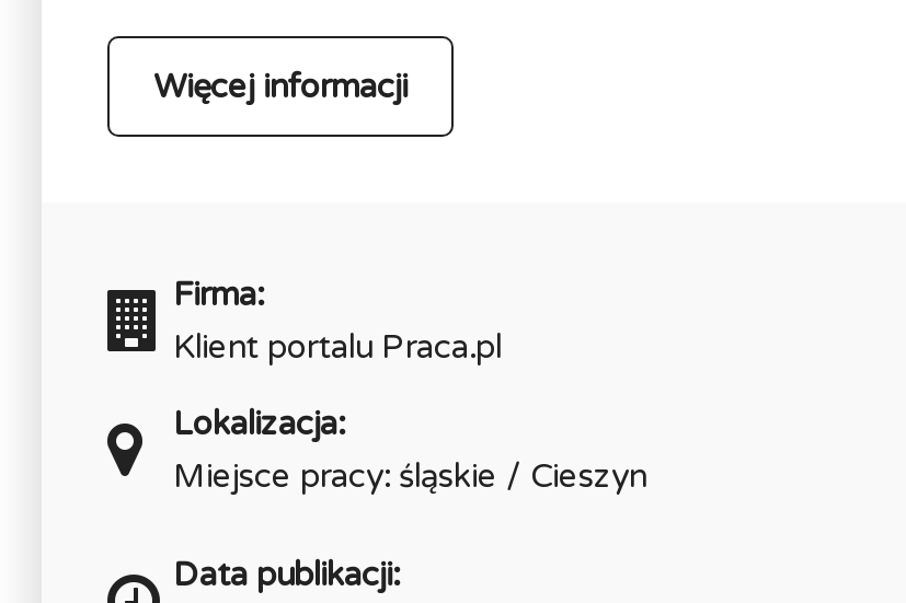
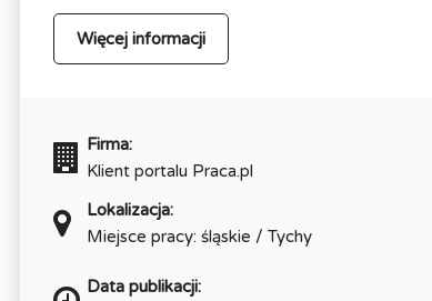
[173,456,646,495] Miejsce pracy: śląskie / Cieszyn -> [87,226,312,246] Miejsce pracy: śląskie / Tychy

